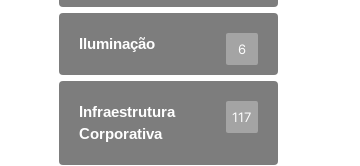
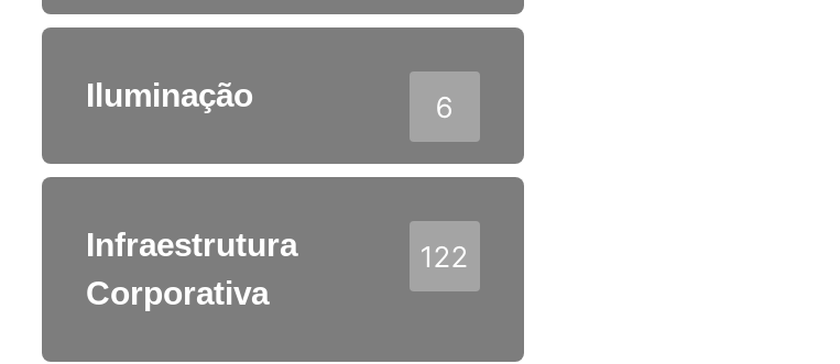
[232,108,251,124] 117 -> [420,238,469,273] 122

